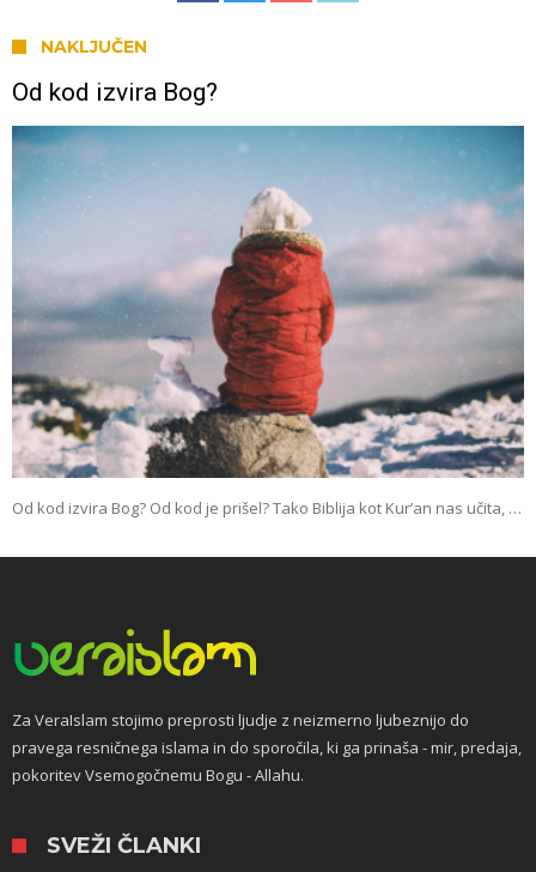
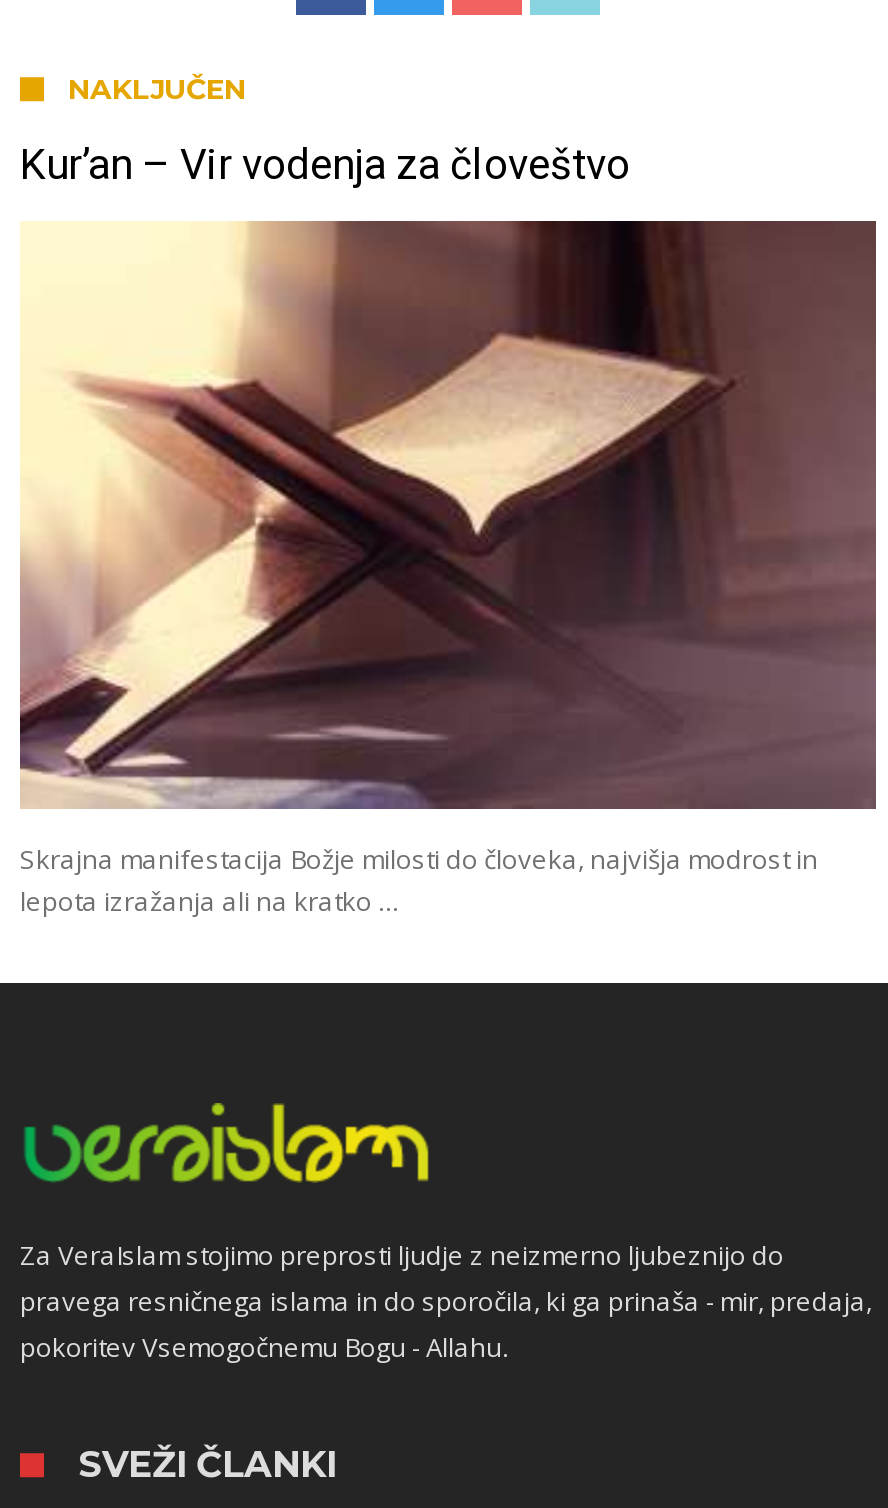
[12,78,218,107] Od kod izvira Bog? -> [20,140,630,188] Kur’an – Vir vodenja za človeštvo
[11,125,525,519] [image] | Od kod izvira Bog? Od kod je prišel? Tako Biblija kot Kur’an nas učita, … -> [18,218,878,919] [image] | Skrajna manifestacija Božje milosti do človeka, najvišja modrost in | lepota izražanja ali na kratko …

